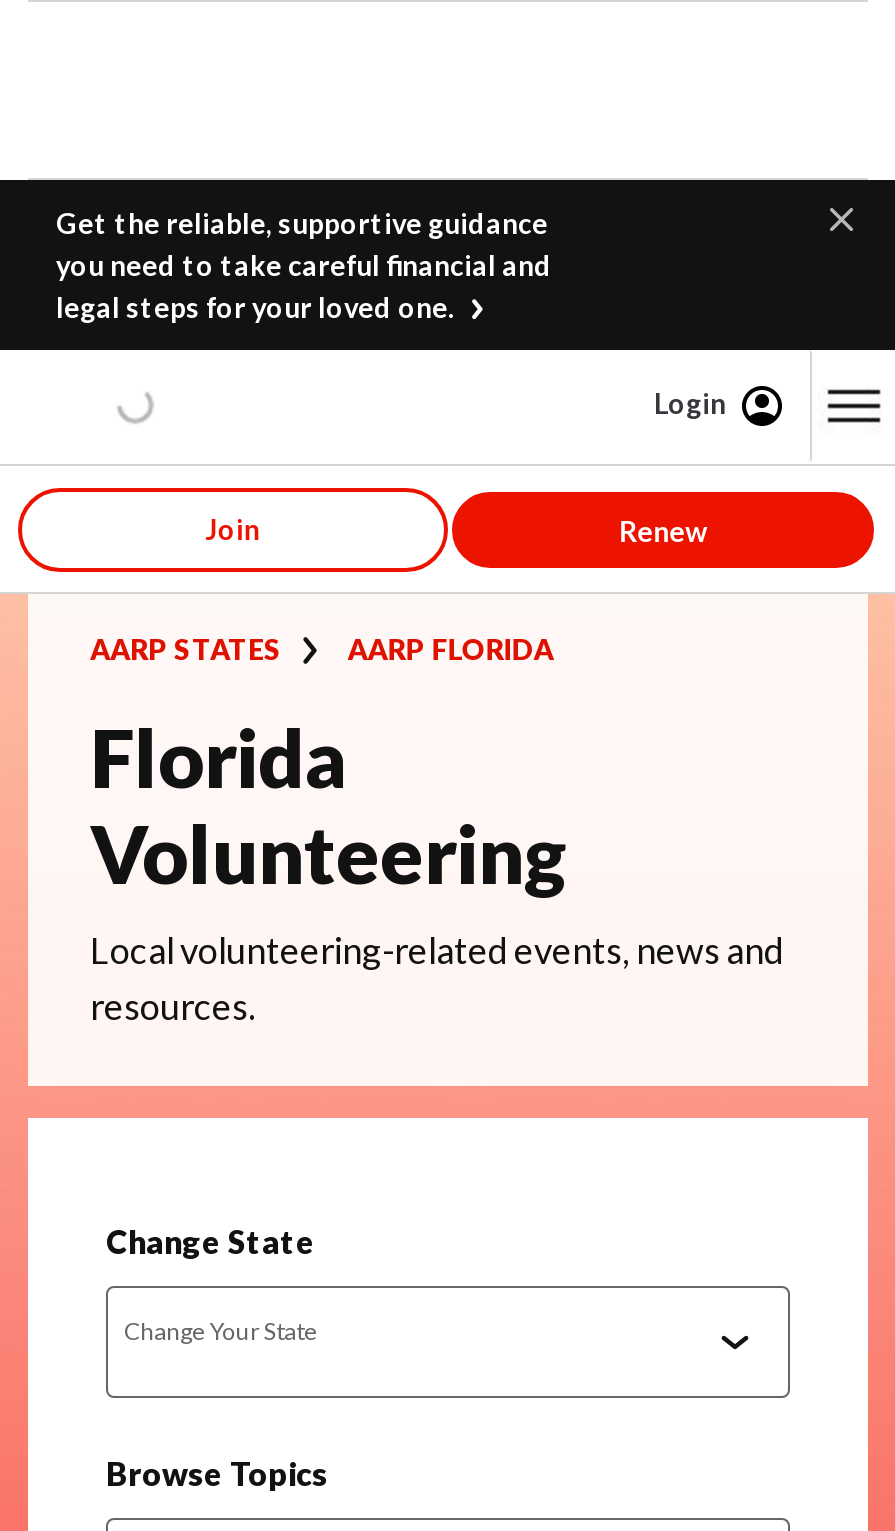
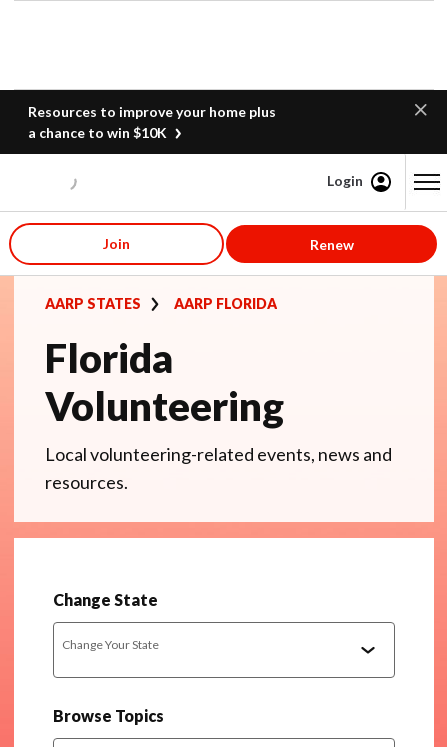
[56,206,552,324] Get the reliable, supportive guidance | you need to take careful financial and | legal steps for your loved one. -> [28,103,276,141] Resources to improve your home plus | a chance to win $10K

